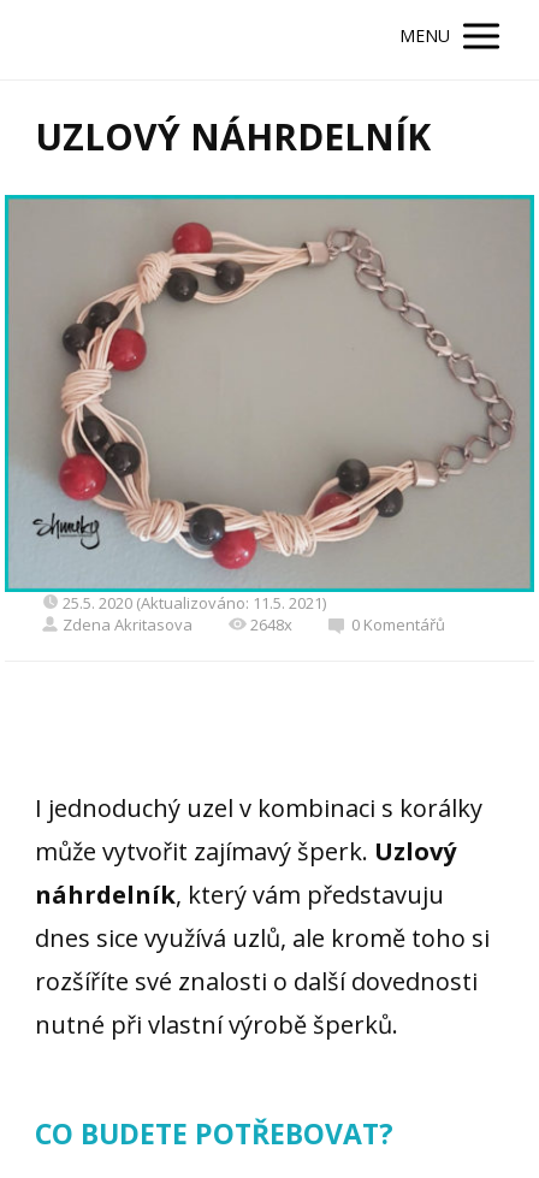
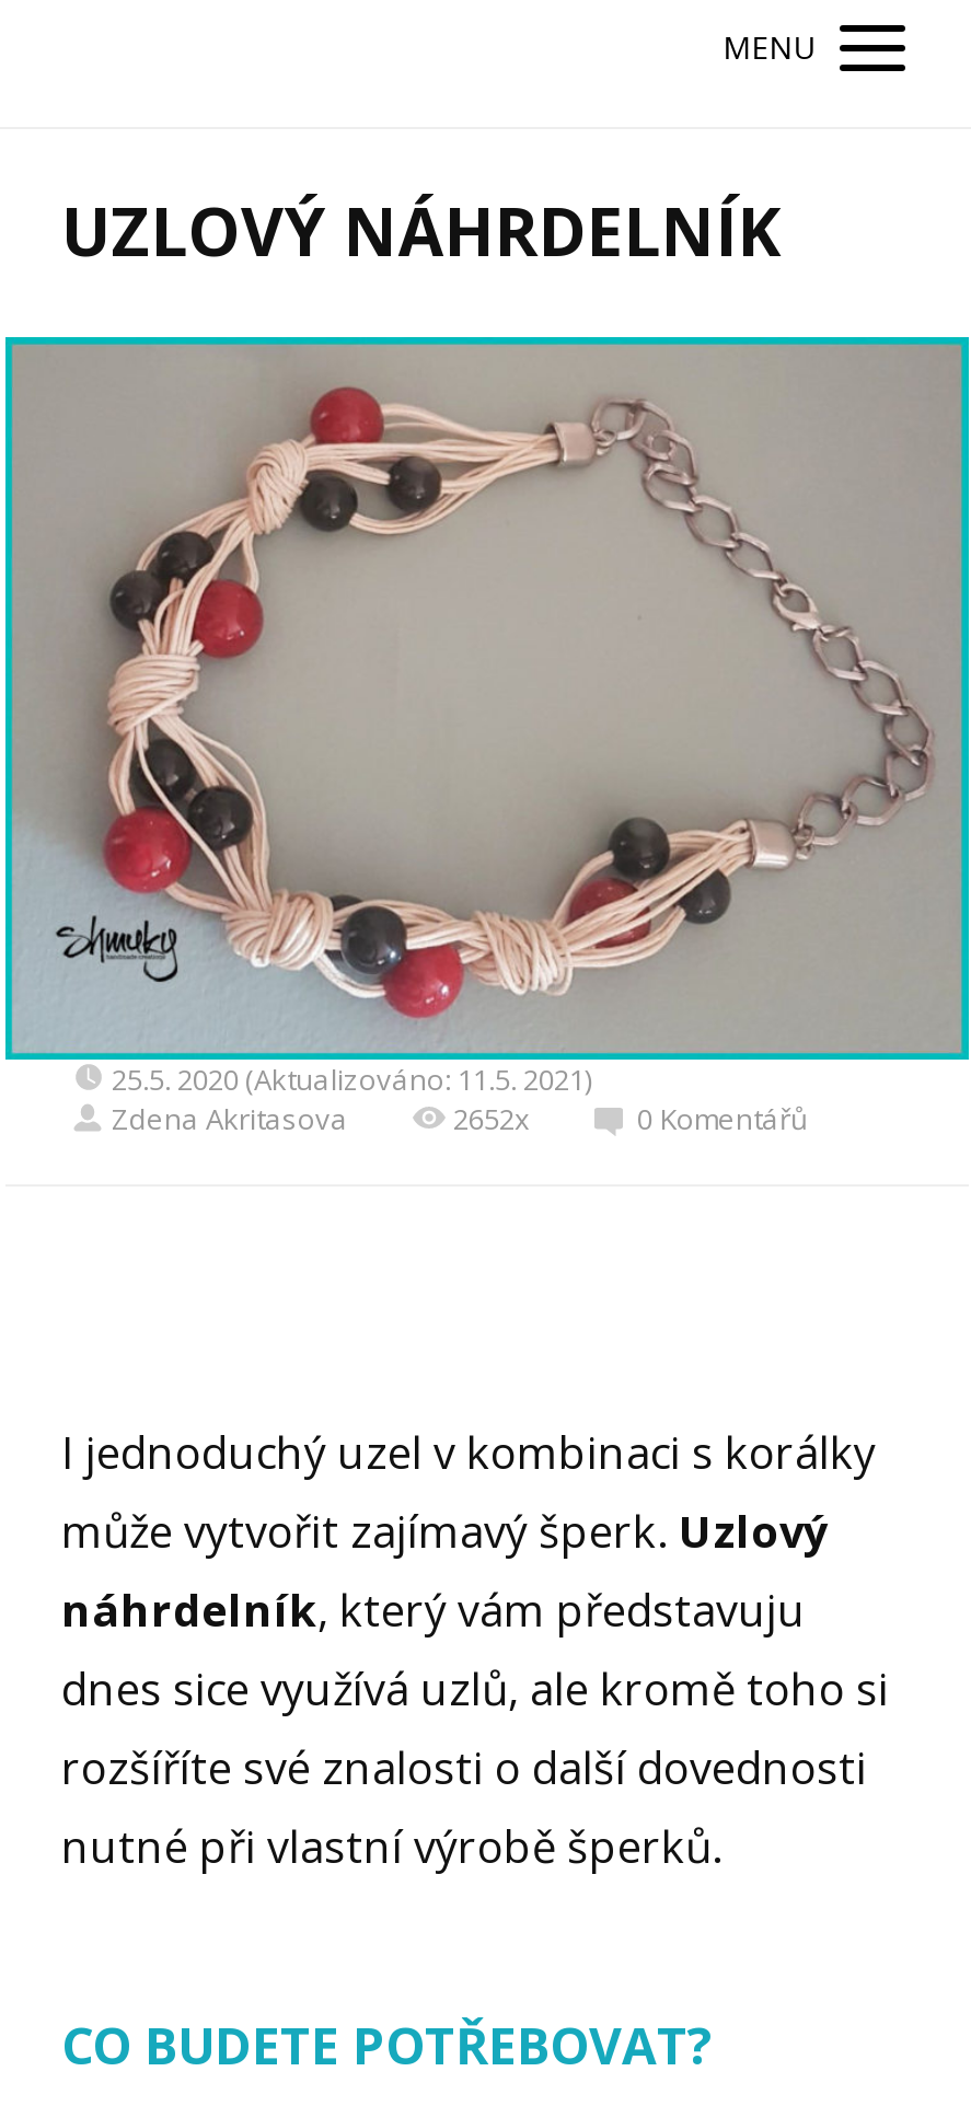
[251,614,293,635] 2648x -> [453,1098,530,1138] 2652x

